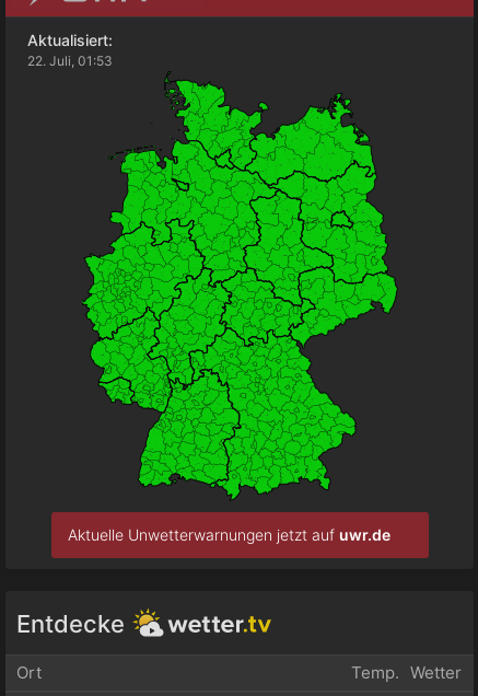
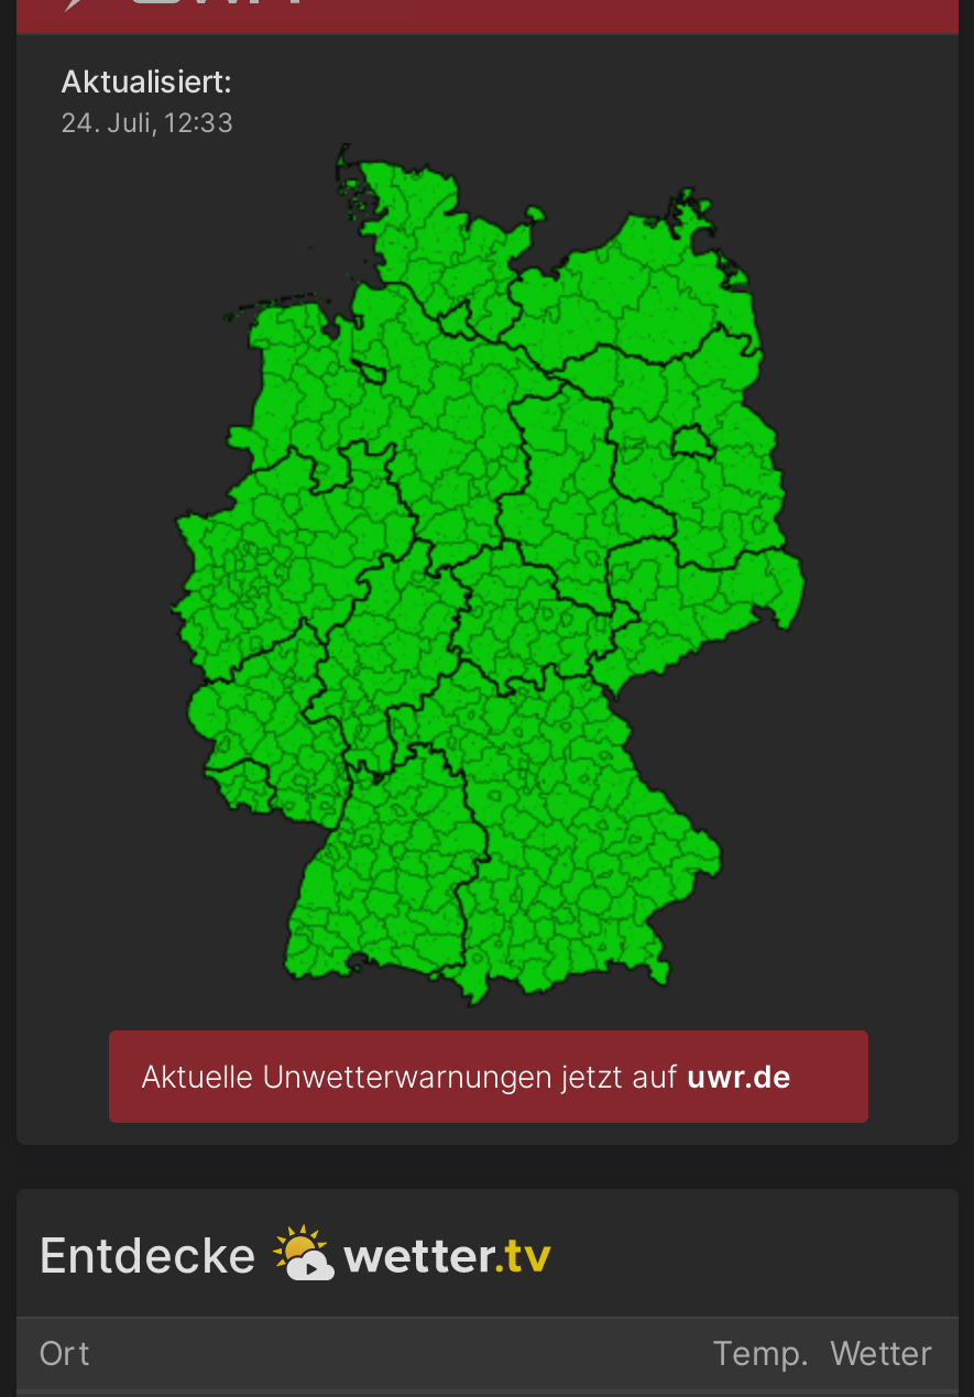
[27,52,113,69] 22. Juli, 01:53 -> [61,105,234,138] 24. Juli, 12:33

